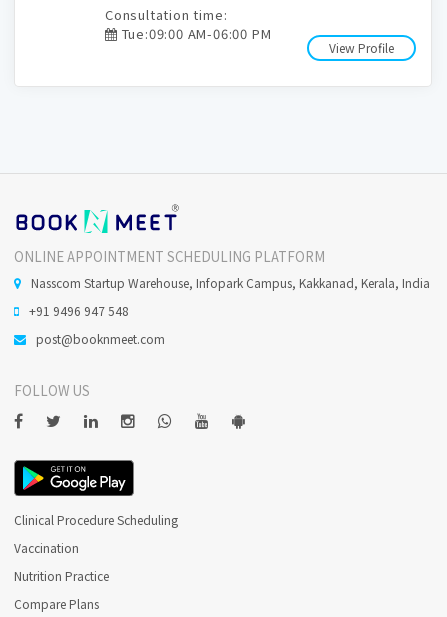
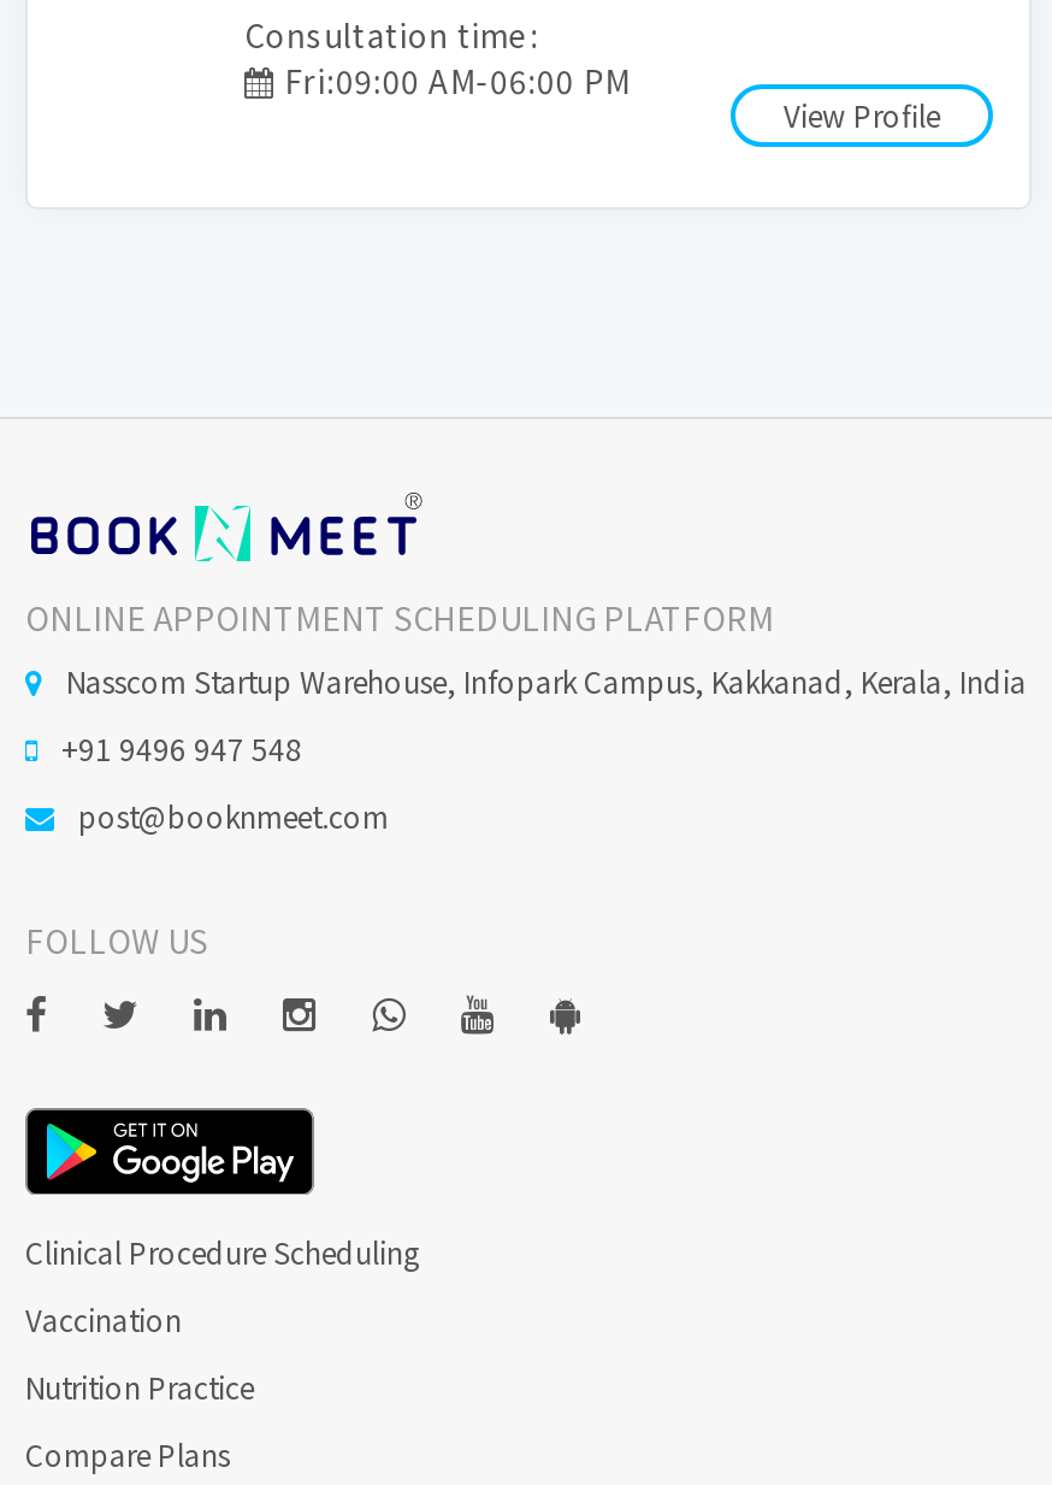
[118,24,271,43] Tue:09:00 AM-06:00 PM -> [275,58,630,104] Fri:09:00 AM-06:00 PM

